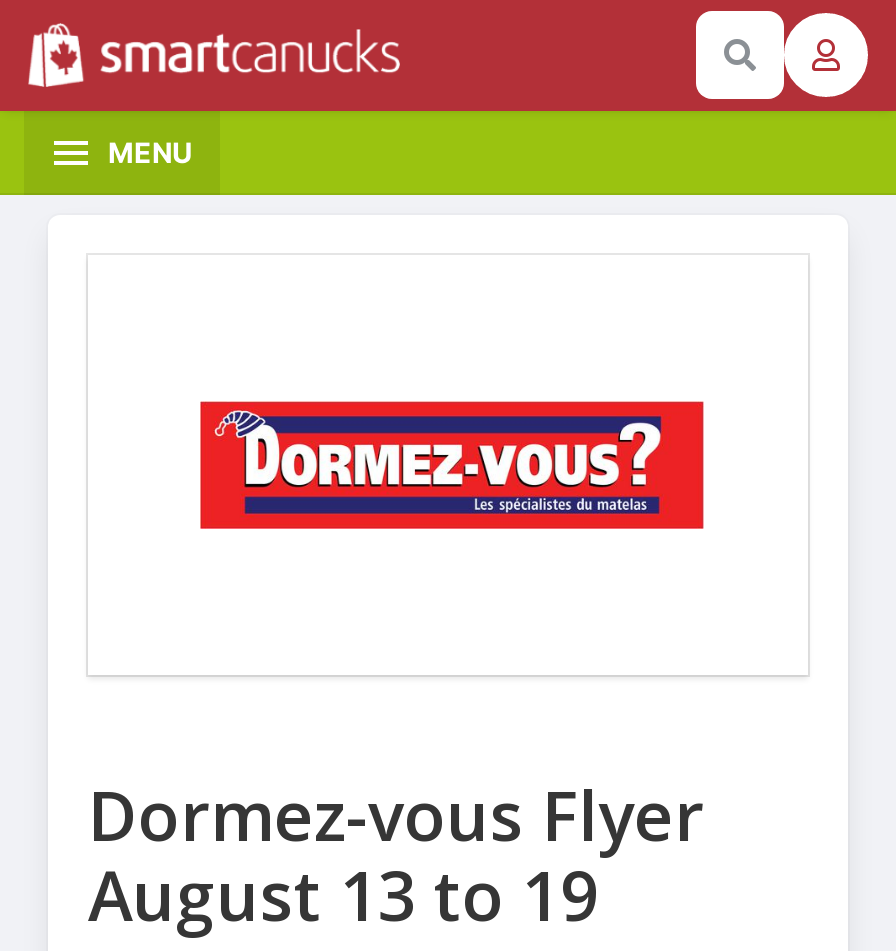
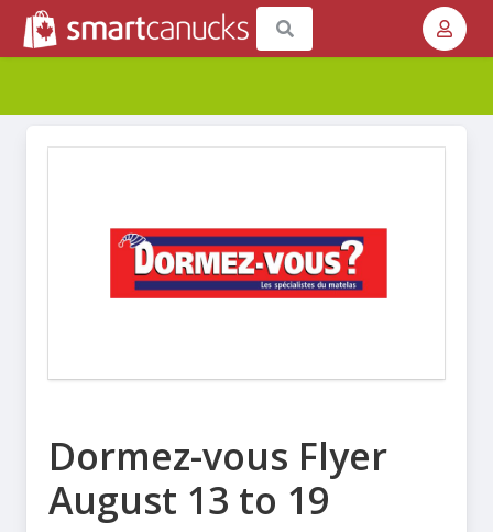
[6,9,890,113] [image] -> [3,6,490,62] [image]
[108,135,192,169] MENU -> none

